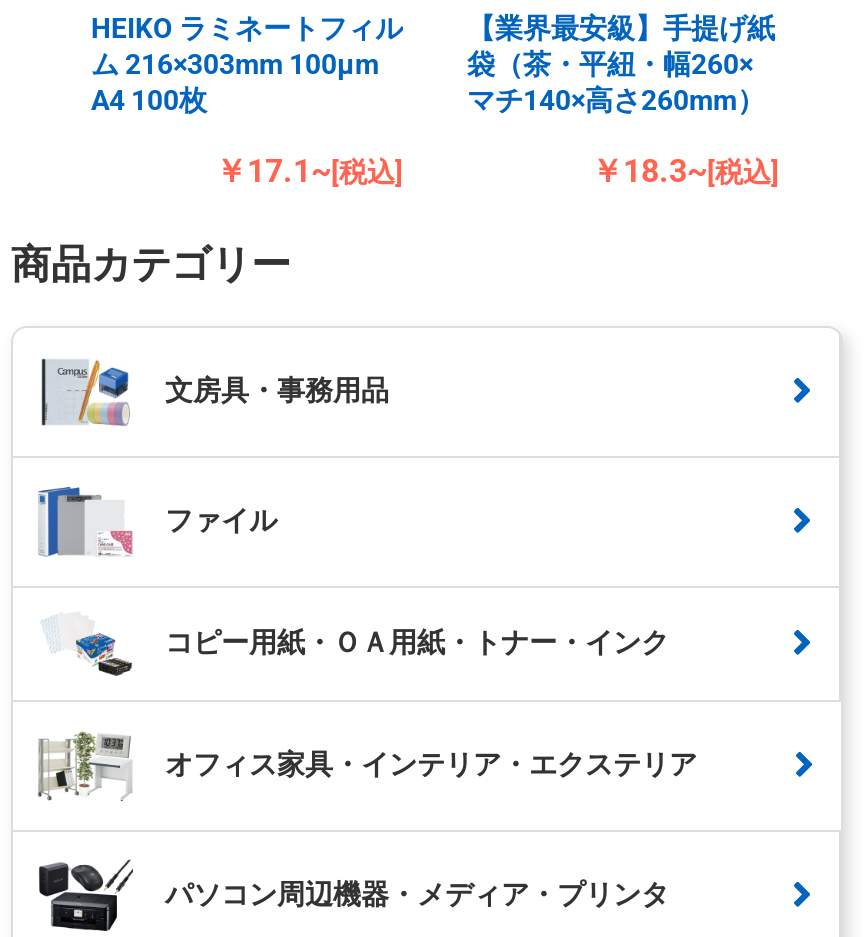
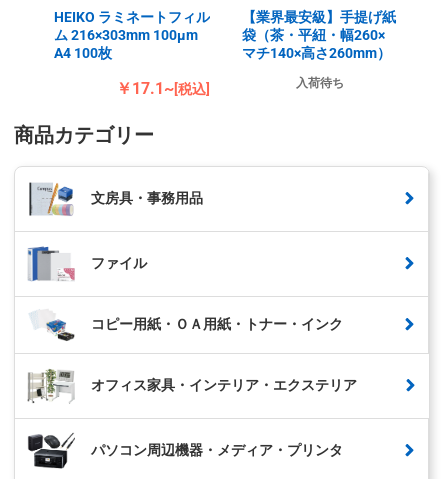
[591,151,779,189] ￥18.3~[税込] -> [296,76,344,90] 入荷待ち

